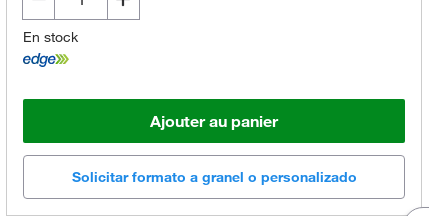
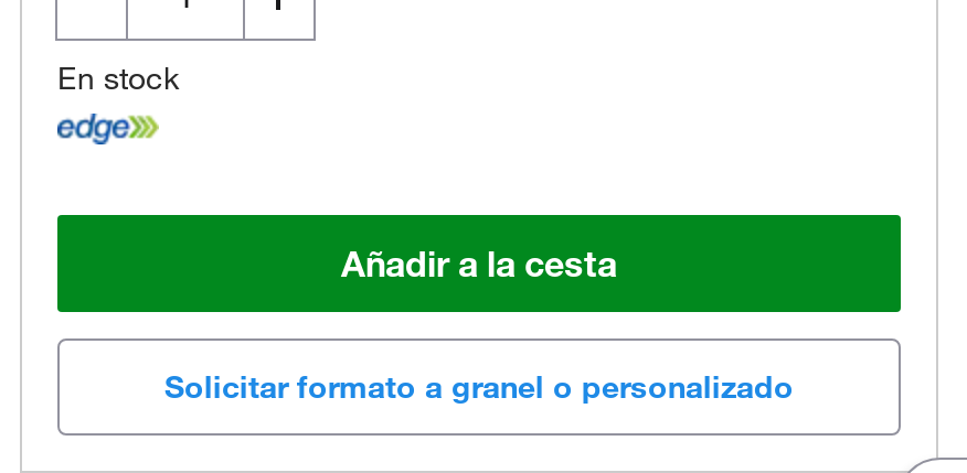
[150,111,278,131] Ajouter au panier -> [341,241,617,285] Añadir a la cesta

